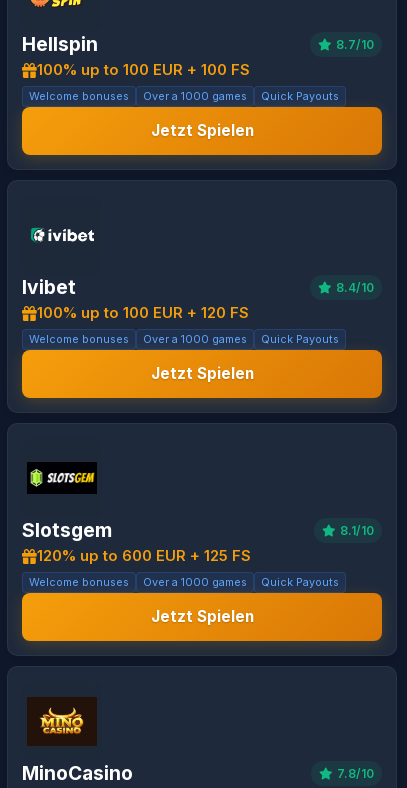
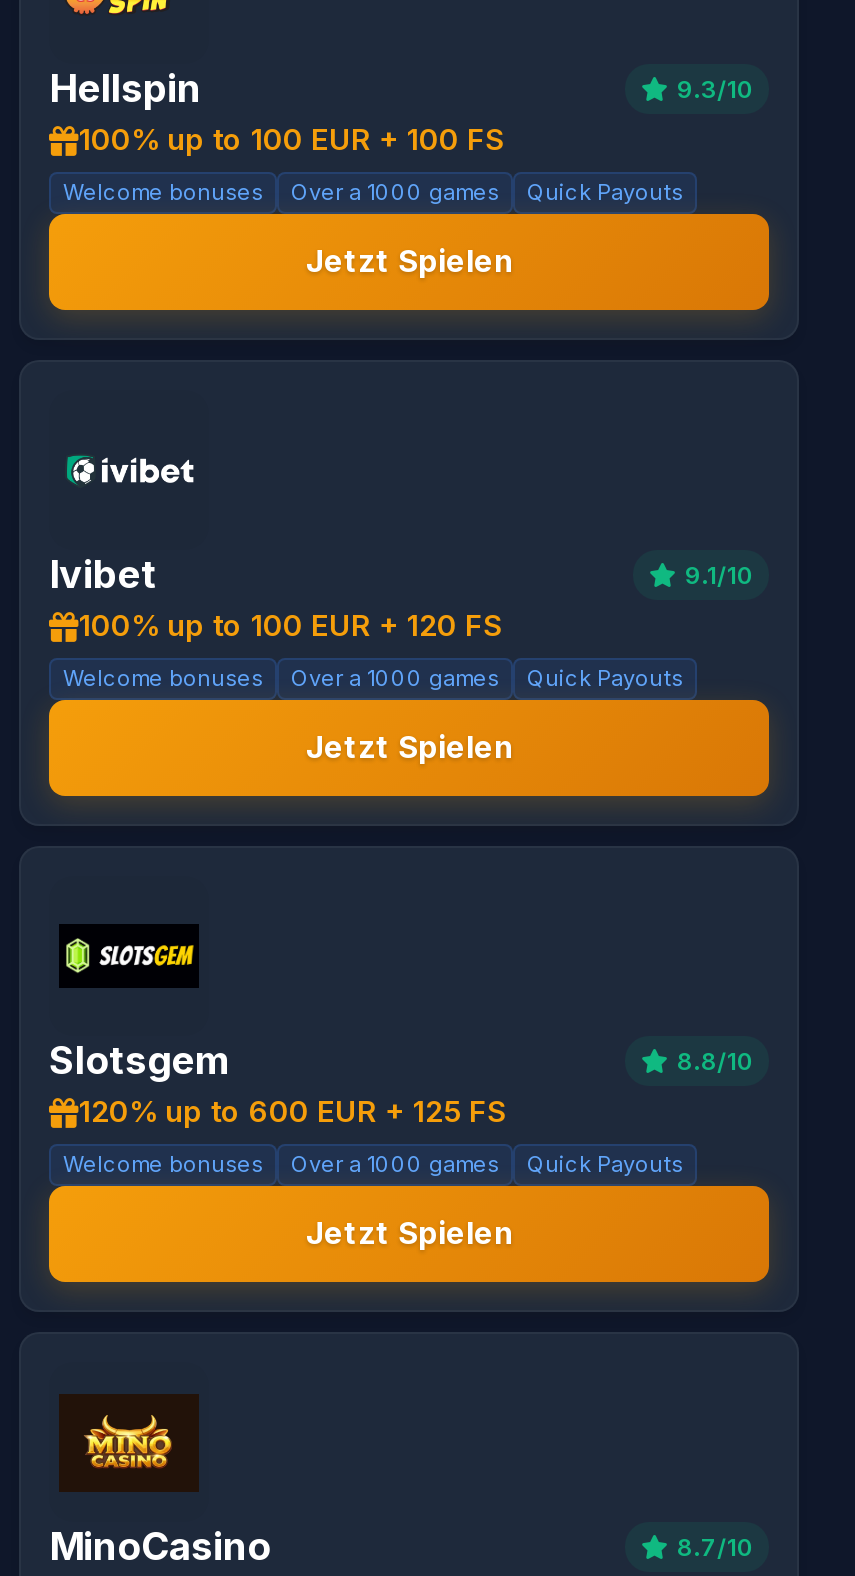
[336,37,374,52] 8.7/10 -> [677,74,753,104] 9.3/10
[336,280,374,295] 8.4/10 -> [685,560,753,590] 9.1/10
[340,523,374,538] 8.1/10 -> [677,1046,753,1076] 8.8/10
[337,766,374,781] 7.8/10 -> [677,1532,753,1562] 8.7/10

